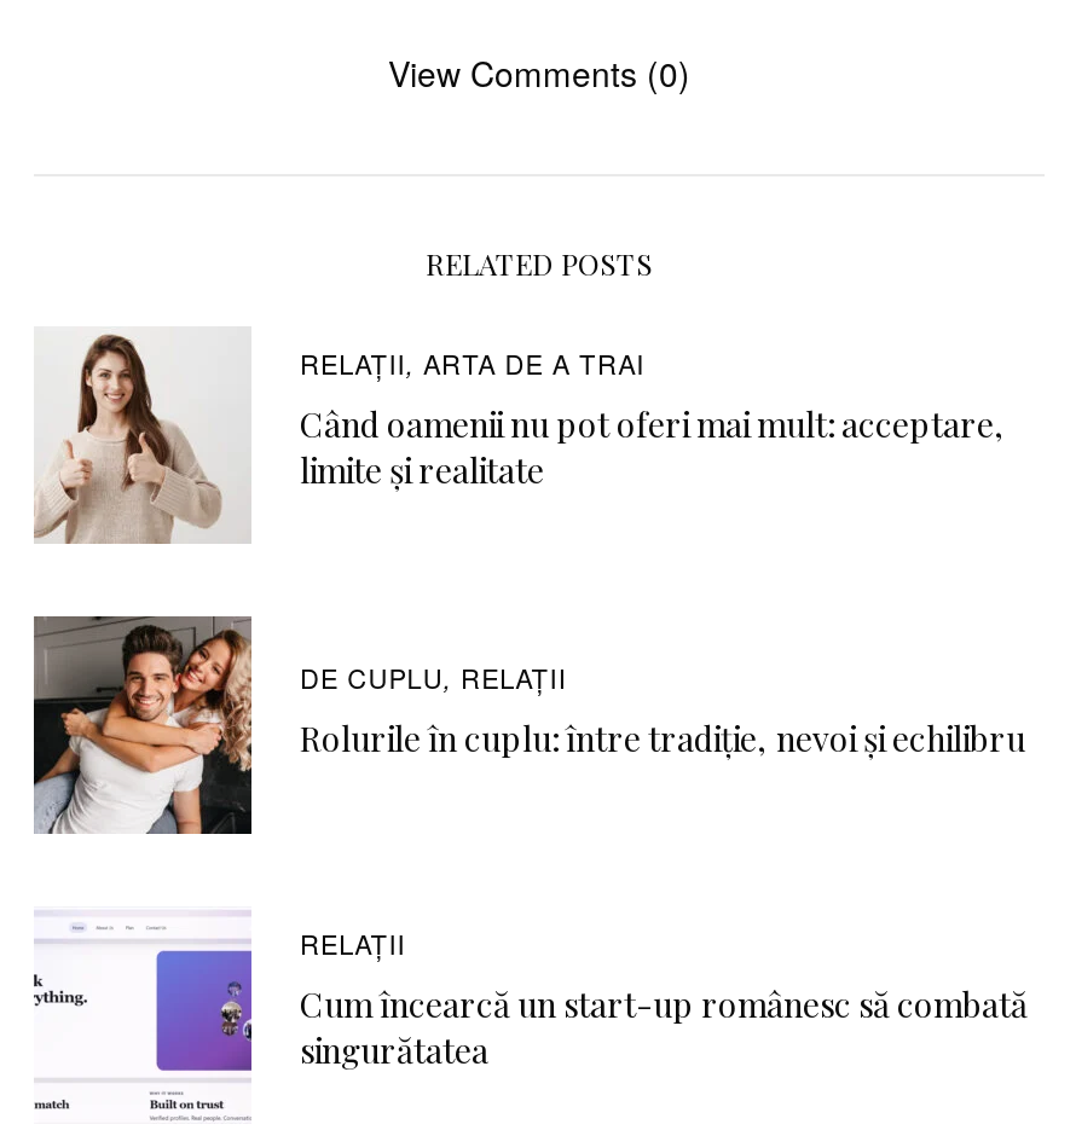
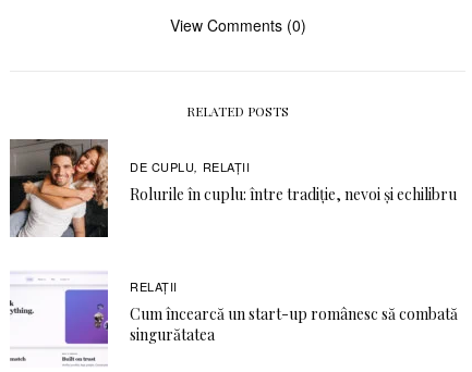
[34,331,1006,544] [image] | RELAŢII, ARTA DE A TRAI | Când oamenii nu pot oferi mai mult: acceptare, | limite și realitate -> none

